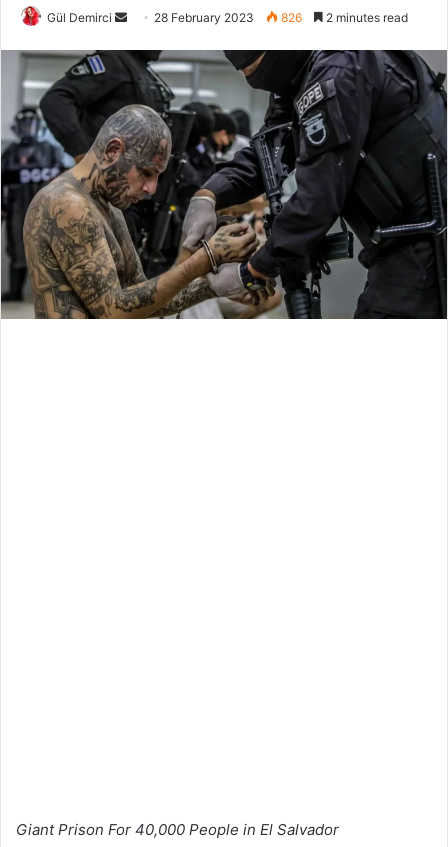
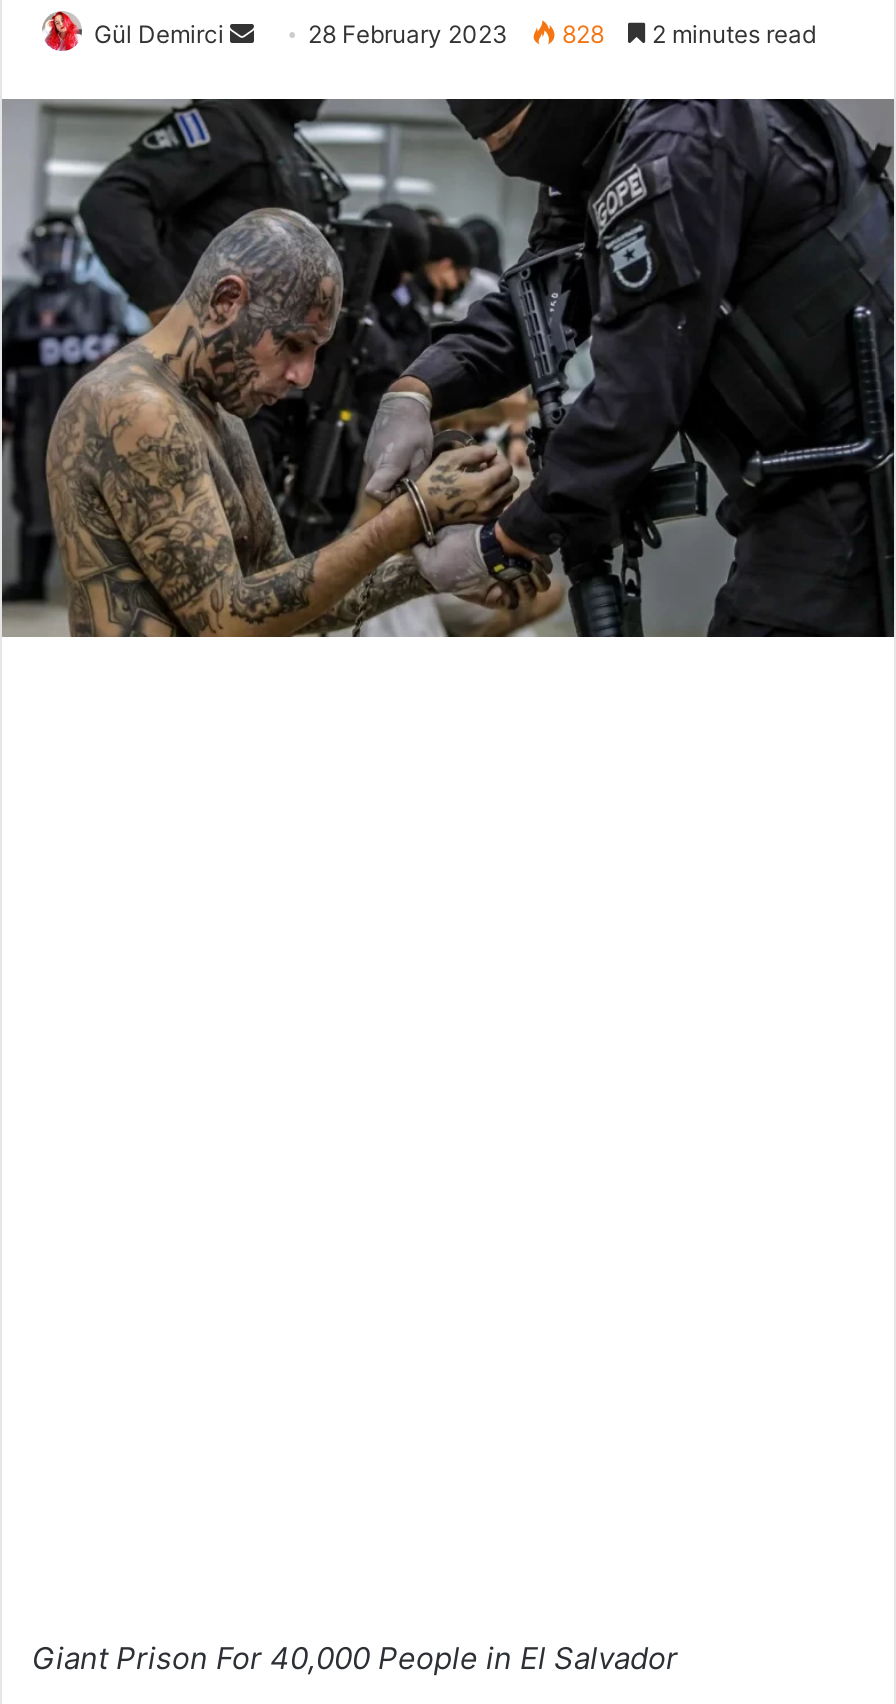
[278,10,302,25] 826 -> [556,19,604,49] 828

